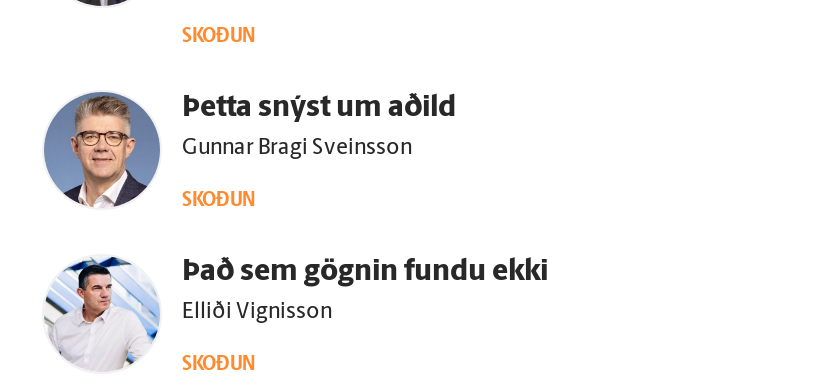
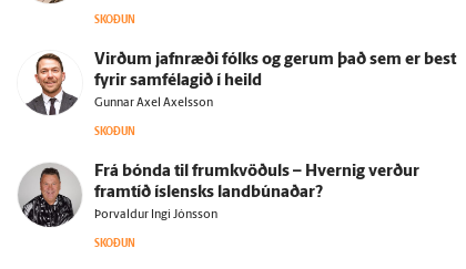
[42,90,456,208] [image] | Þetta snýst um aðild -> [20,52,456,116] [image] | Virðum jafnræði fólks og gerum það sem er best | fyrir samfélagið í heild
[182,137,412,159] Gunnar Bragi Sveinsson -> [94,97,213,109] Gunnar Axel Axelsson
[46,256,548,372] [image] | Það sem gögnin fundu ekki -> [18,163,419,228] [image] | Frá bónda til frumkvöðuls – Hvernig verður | framtíð íslensks landbúnaðar?
[182,301,332,323] Elliði Vignisson -> [94,209,217,221] Þorvaldur Ingi Jónsson

